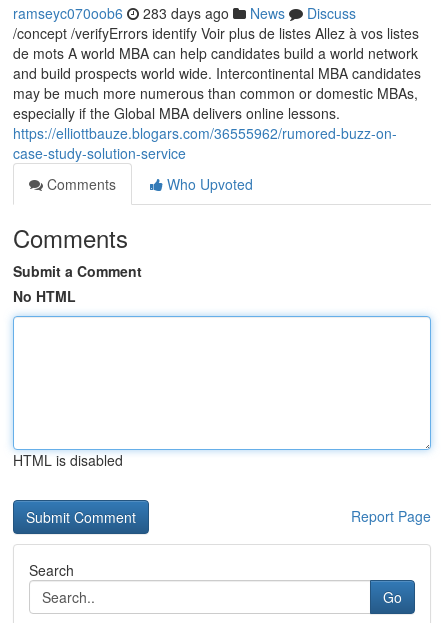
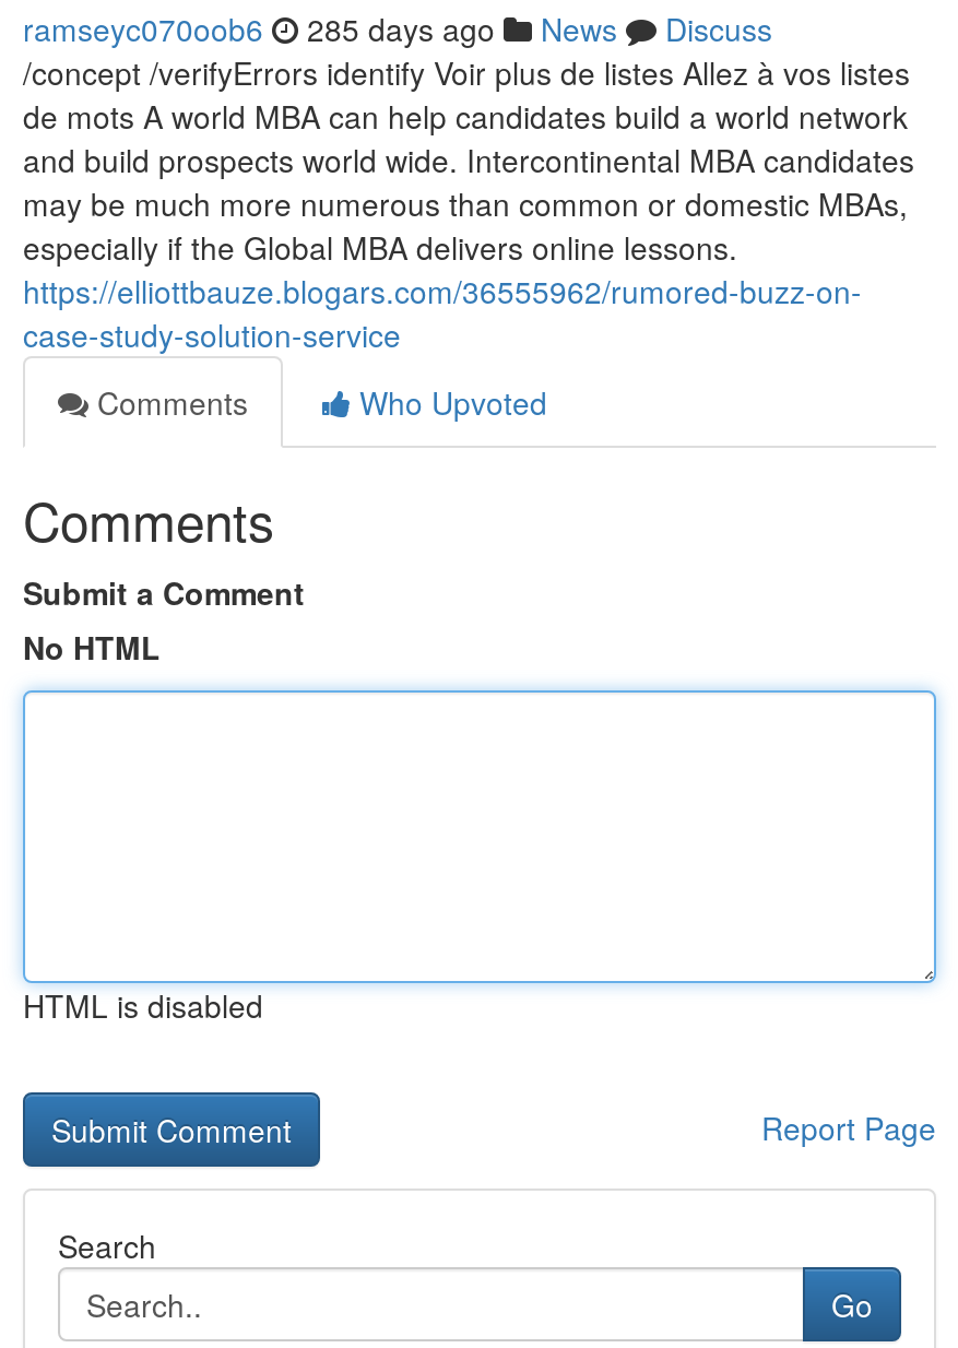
[13,3,356,23] ramseyc070oob6 283 days ago News Discuss -> [23,7,772,50] ramseyc070oob6 285 days ago News Discuss

